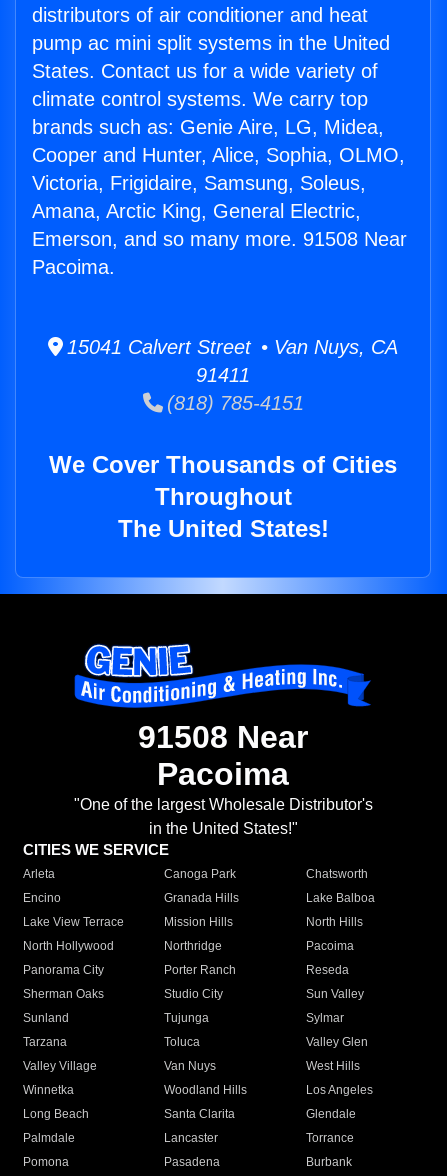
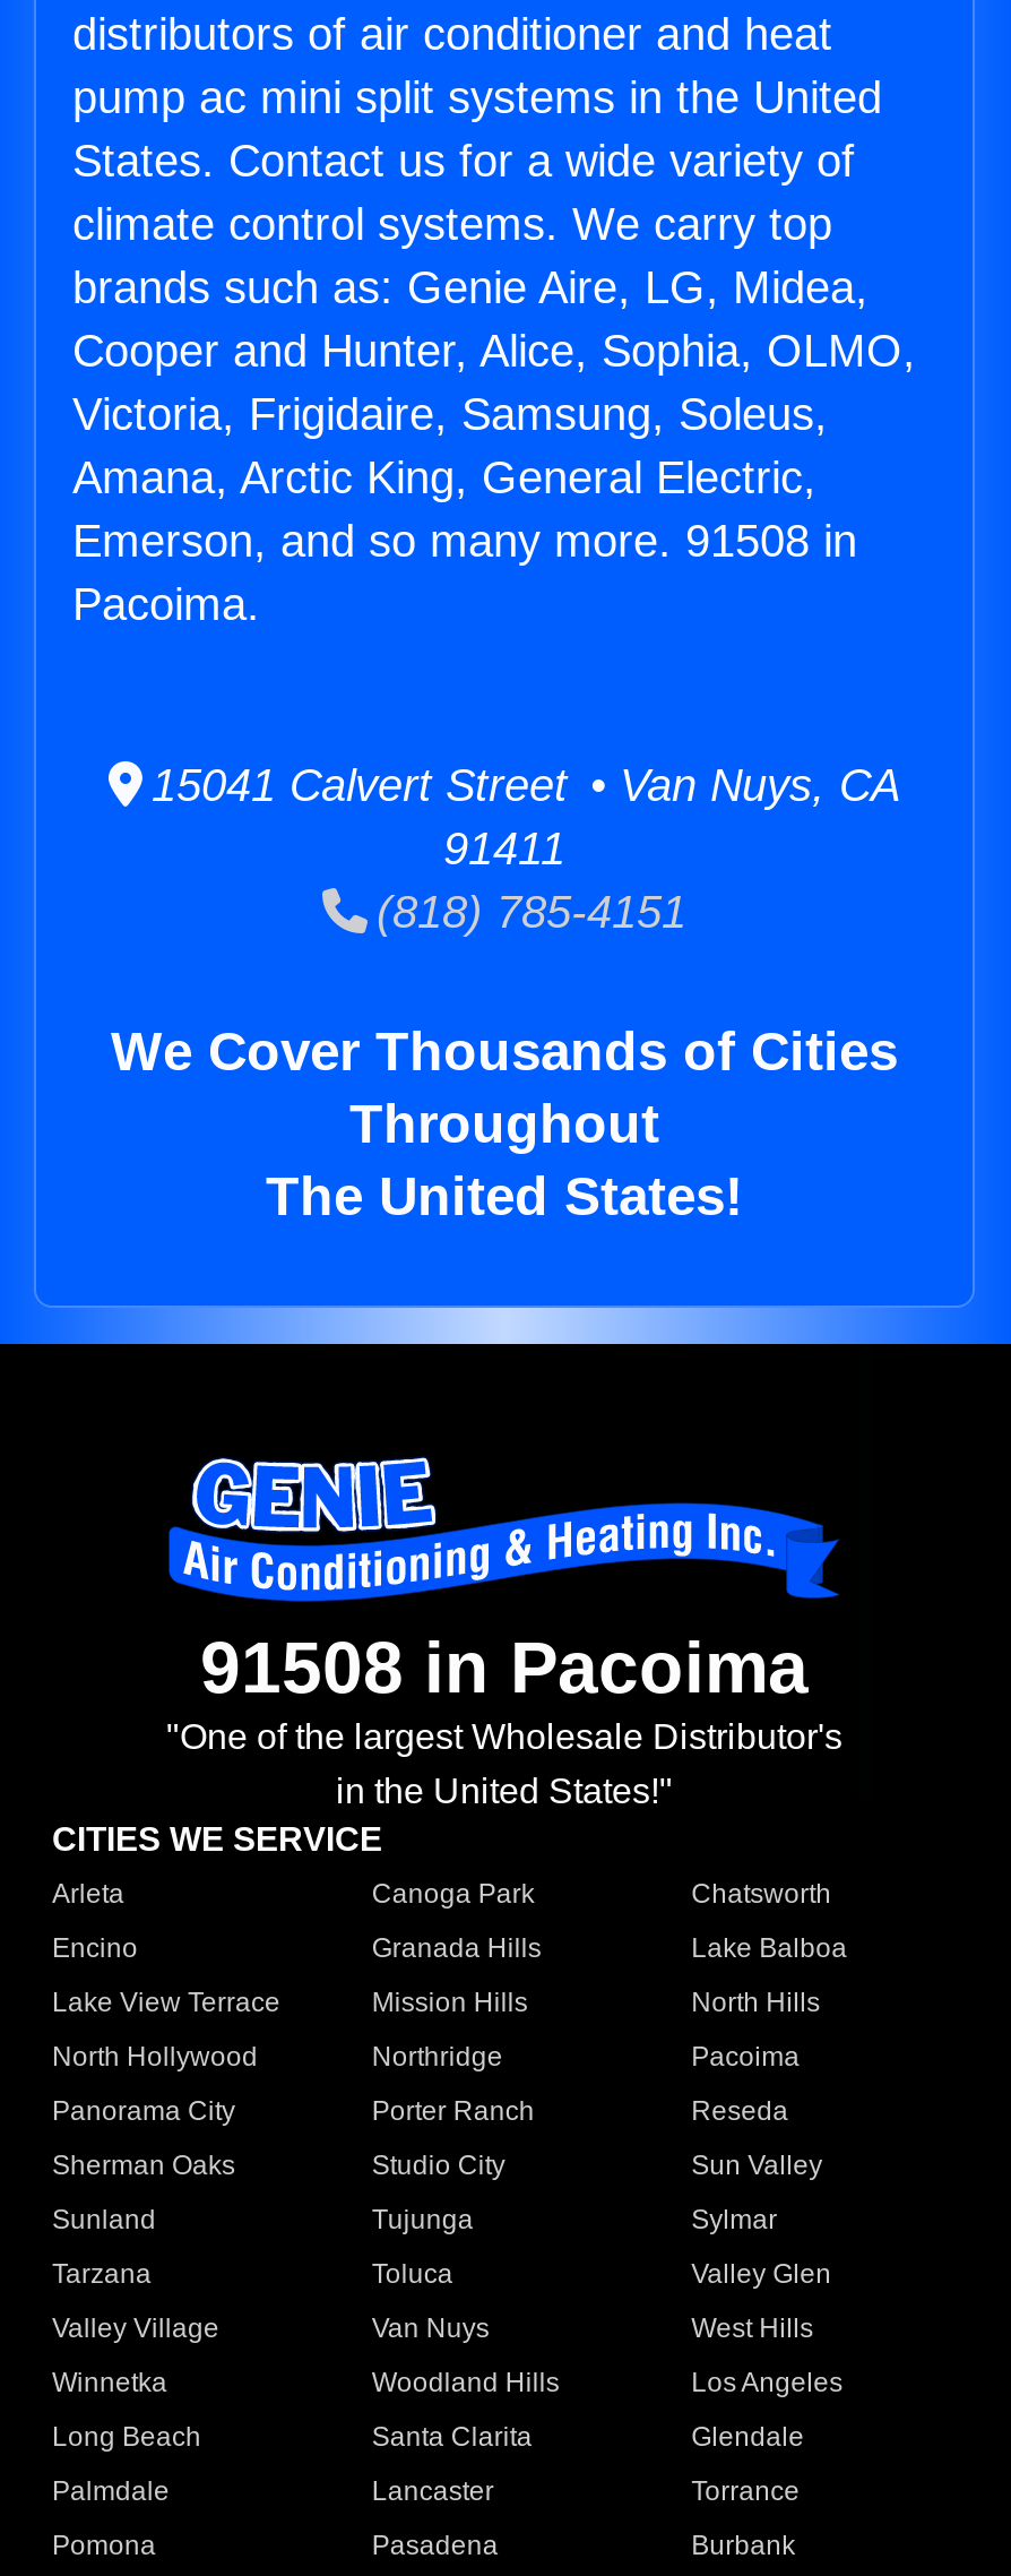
[32,228,407,250] Emerson, and so many more. 91508 Near -> [72,516,857,566] Emerson, and so many more. 91508 in
[138,719,308,792] 91508 Near | Pacoima -> [200,1628,809,1709] 91508 in Pacoima

